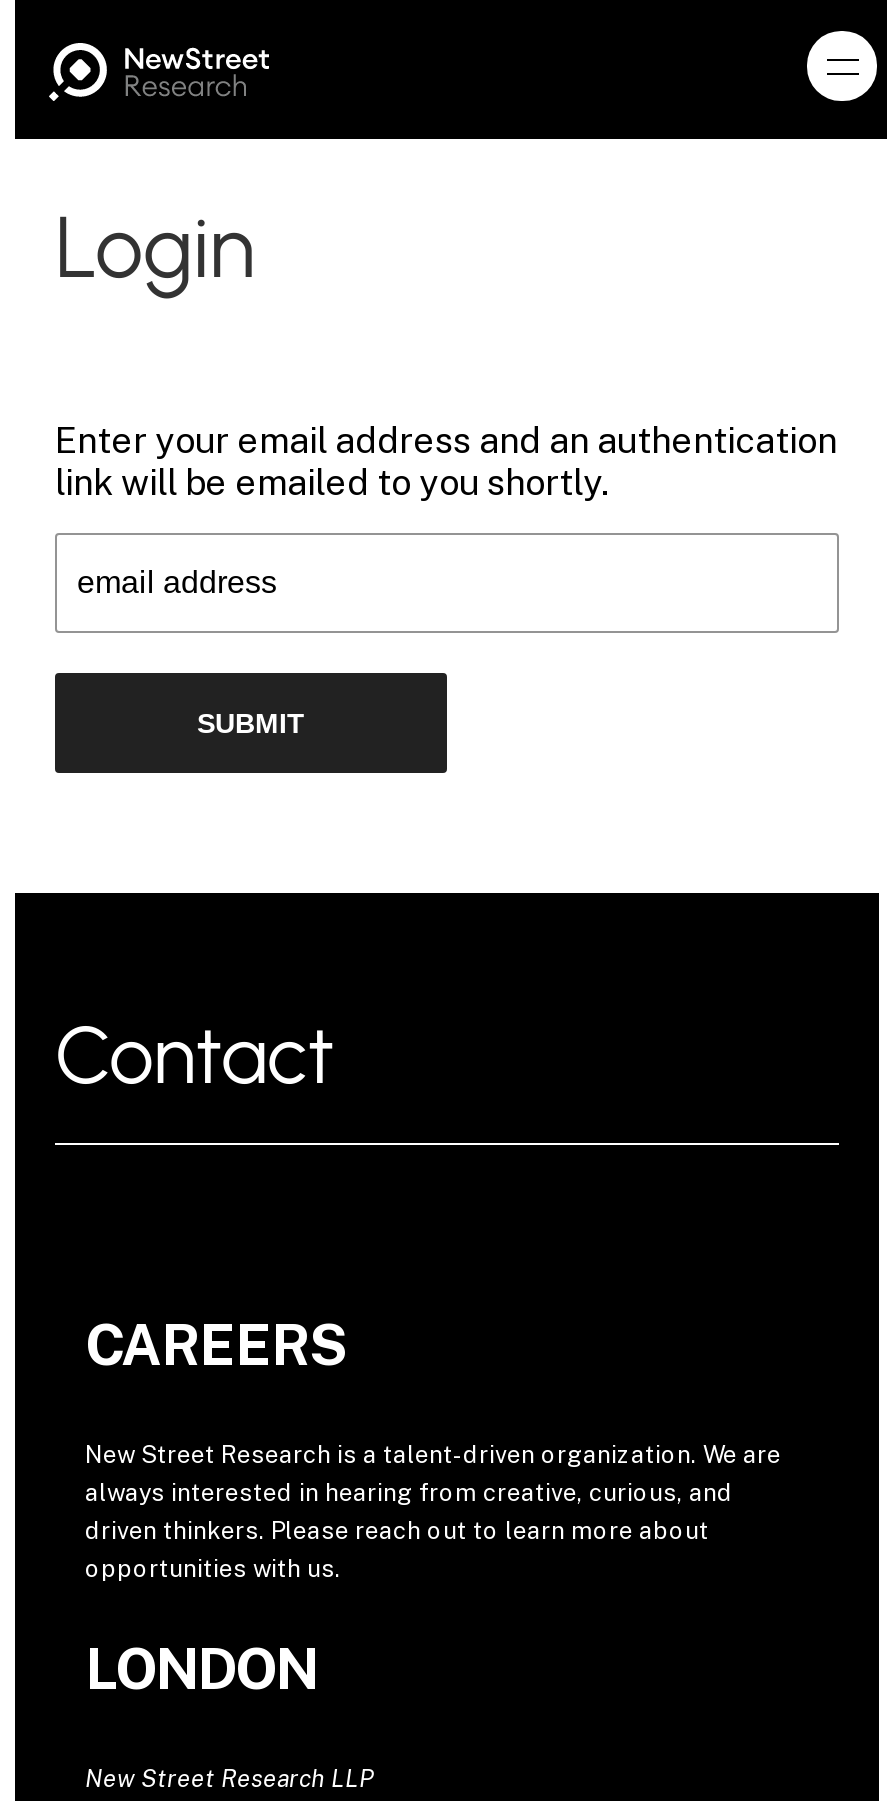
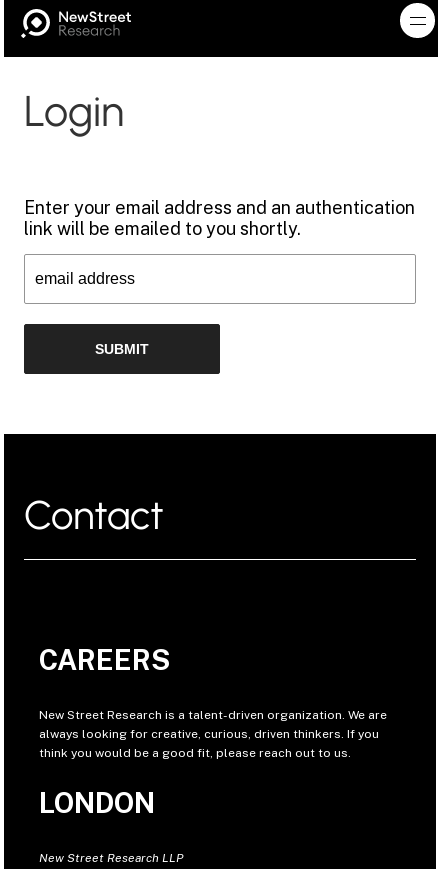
[85,1479,733,1583] always interested in hearing from creative, curious, and | driven thinkers. Please reach out to learn more about | opportunities with us. -> [39,727,379,760] always looking for creative, curious, driven thinkers. If you | think you would be a good fit, please reach out to us.

